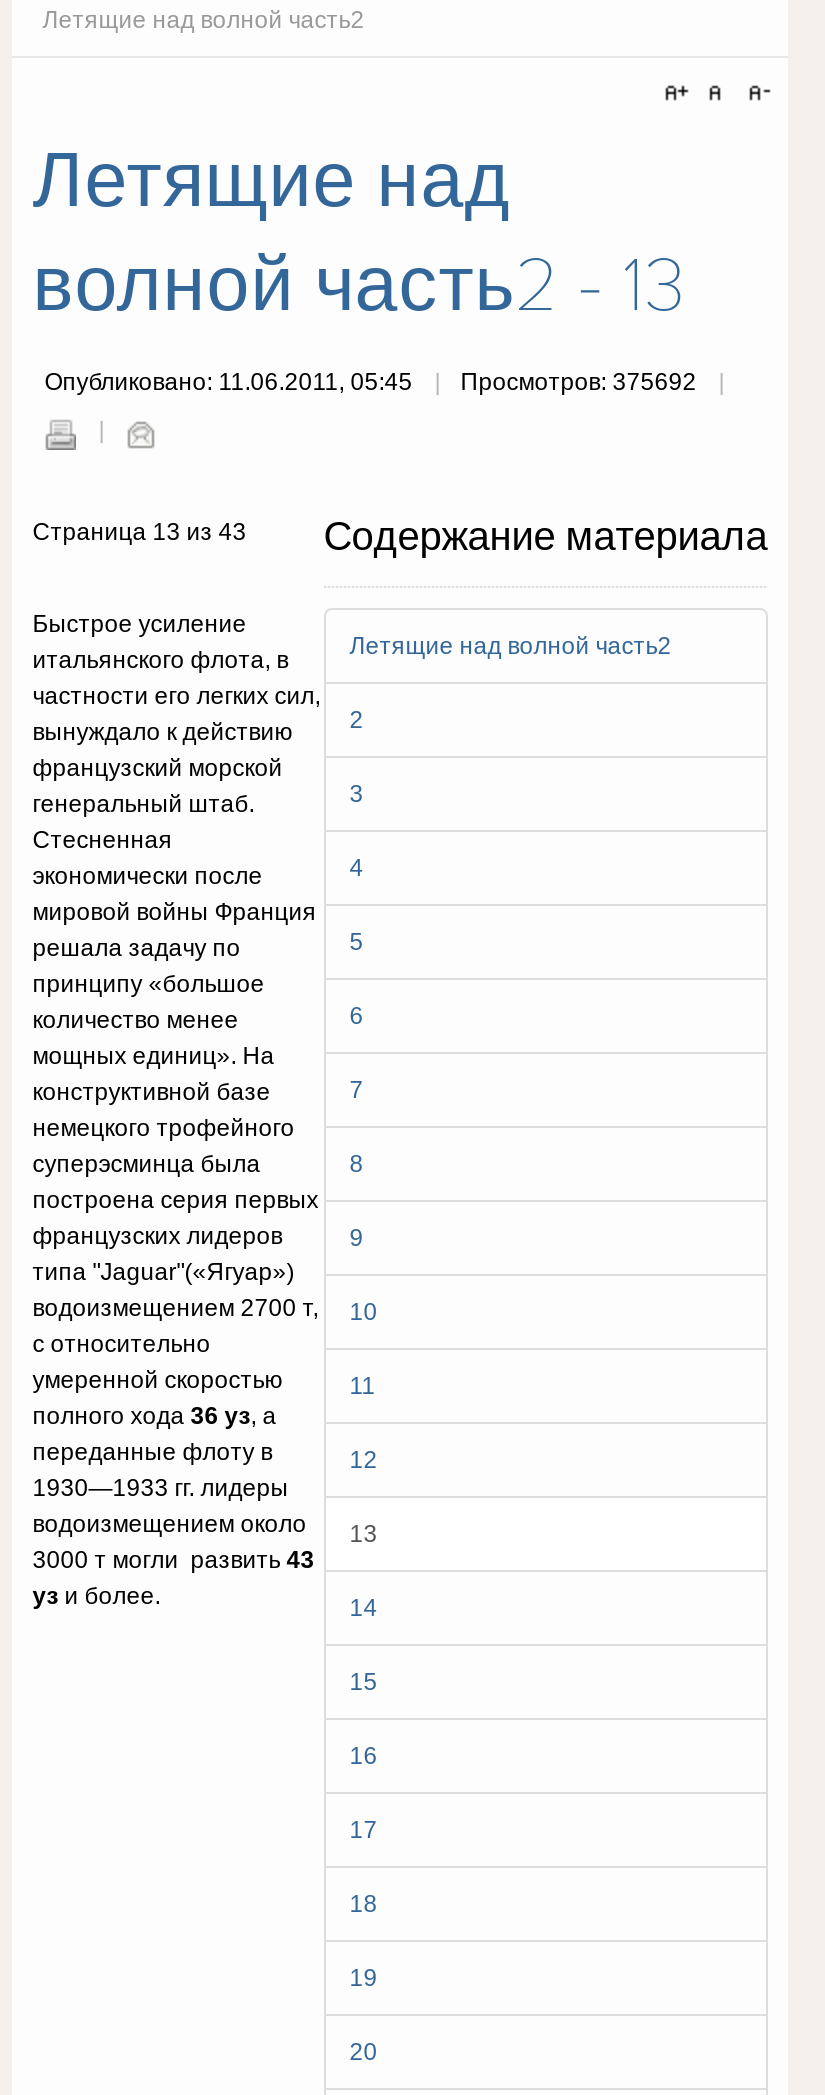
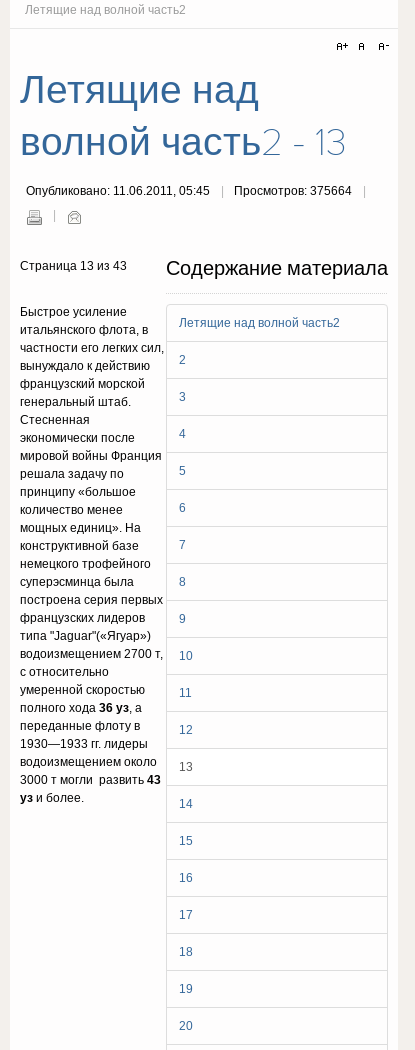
[44,368,702,396] Опубликовано: 11.06.2011, 05:45 Просмотров: 375692 -> [26,184,355,198] Опубликовано: 11.06.2011, 05:45 Просмотров: 375664

